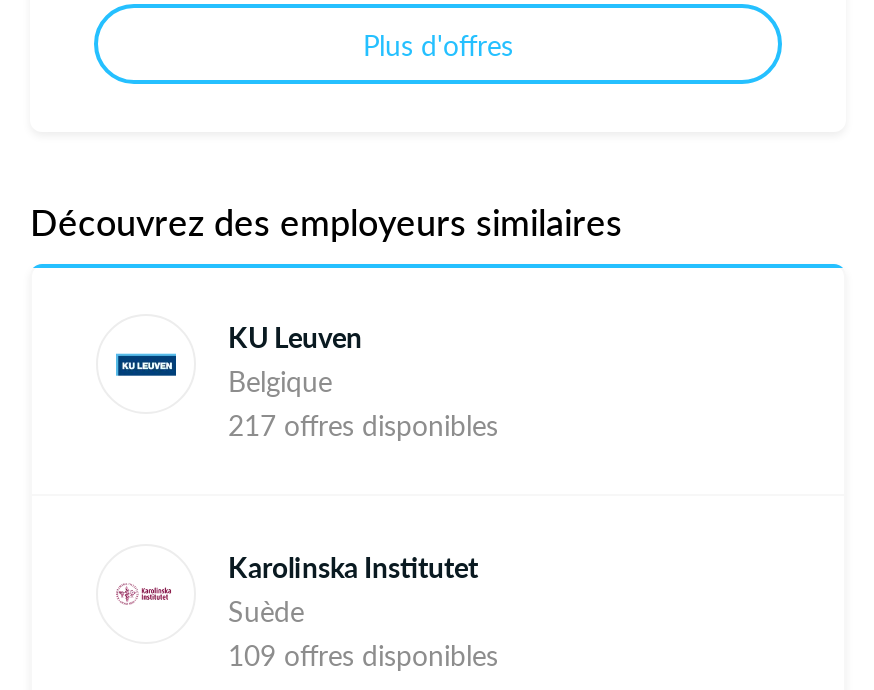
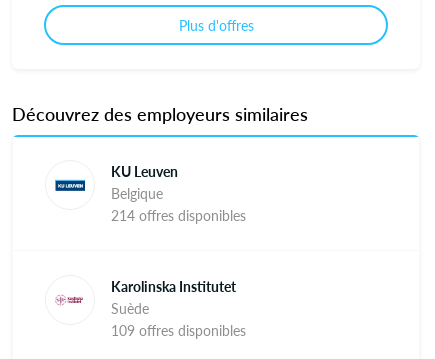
[228,404,498,444] 217 offres disponibles -> [111,205,246,225] 214 offres disponibles

